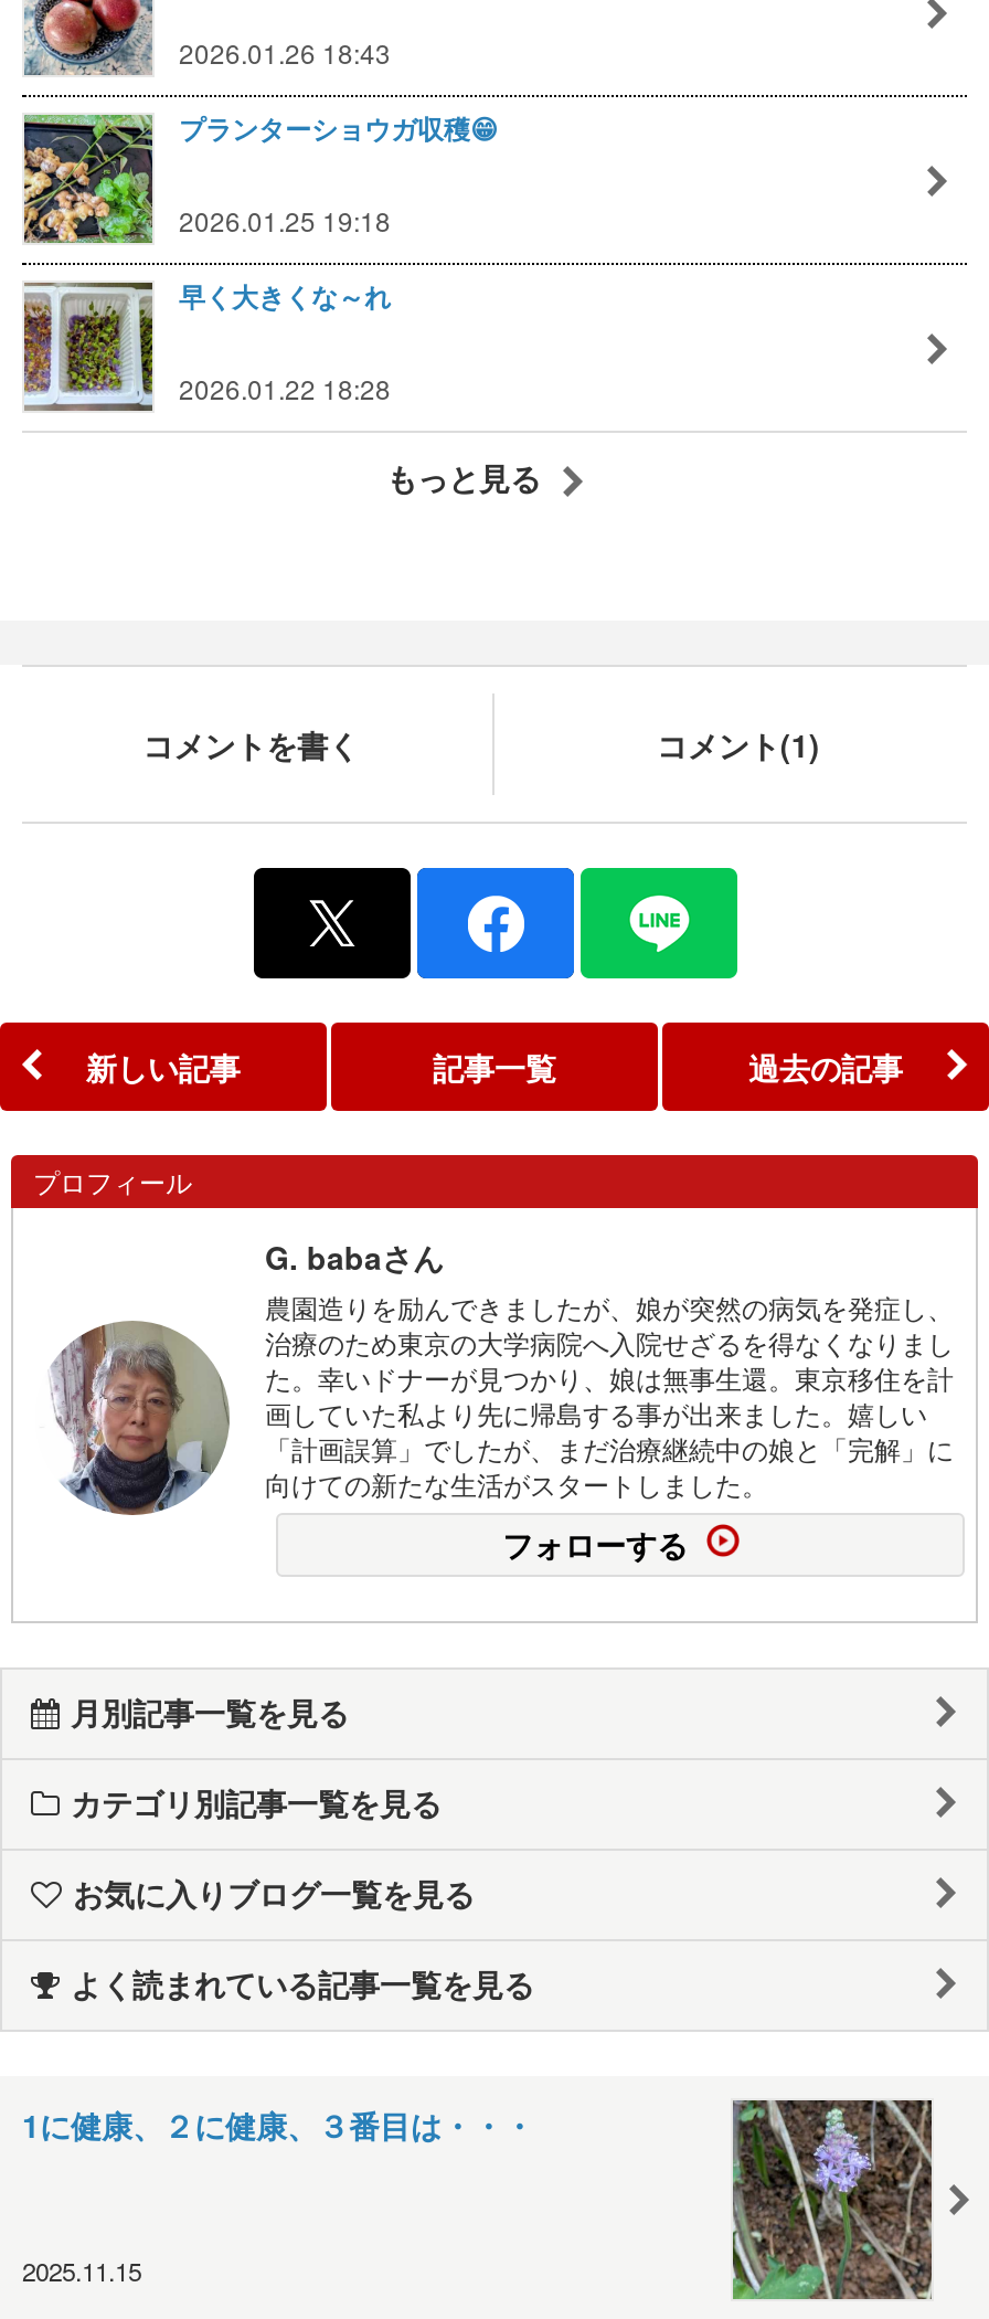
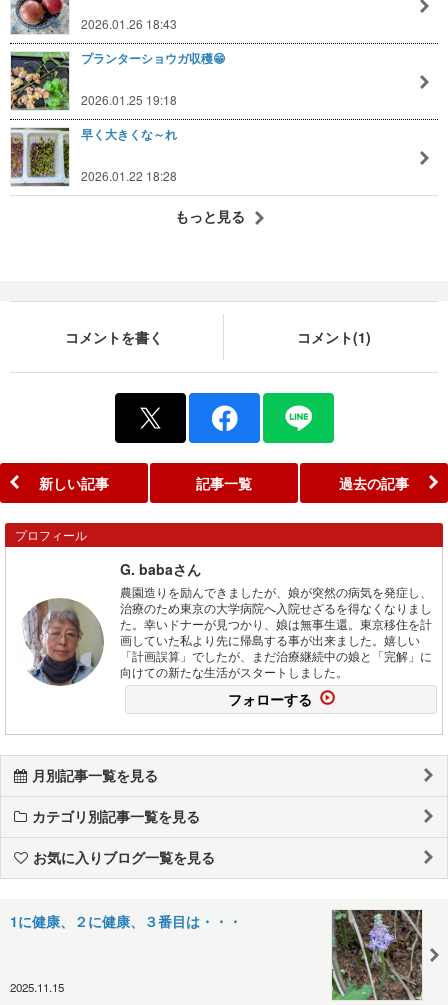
[71,1961,534,2005] よく読まれている記事一覧を見る -> none

